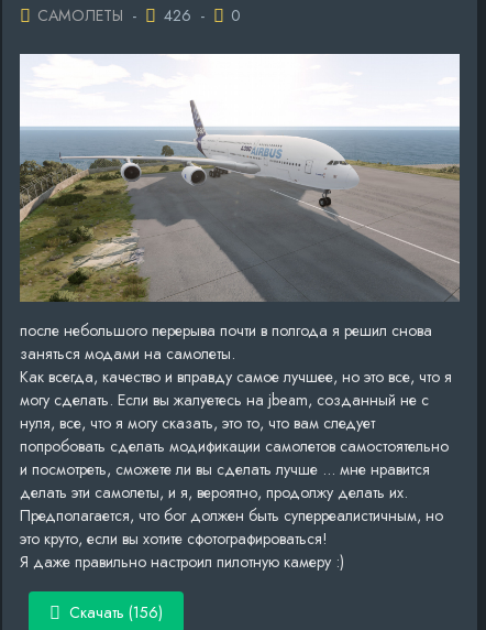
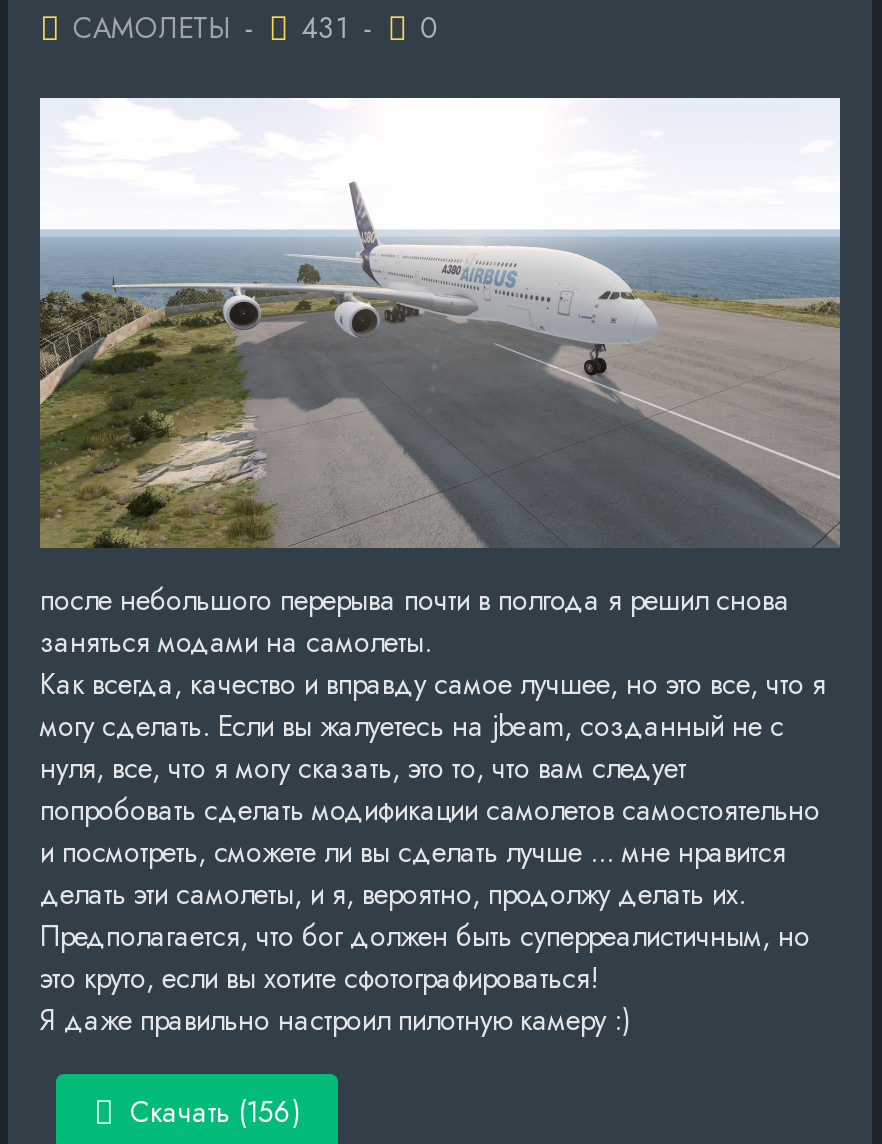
[33,4,241,26] САМОЛЕТЫ - 426 - 0 -> [65,8,438,48] САМОЛЕТЫ - 431 - 0

